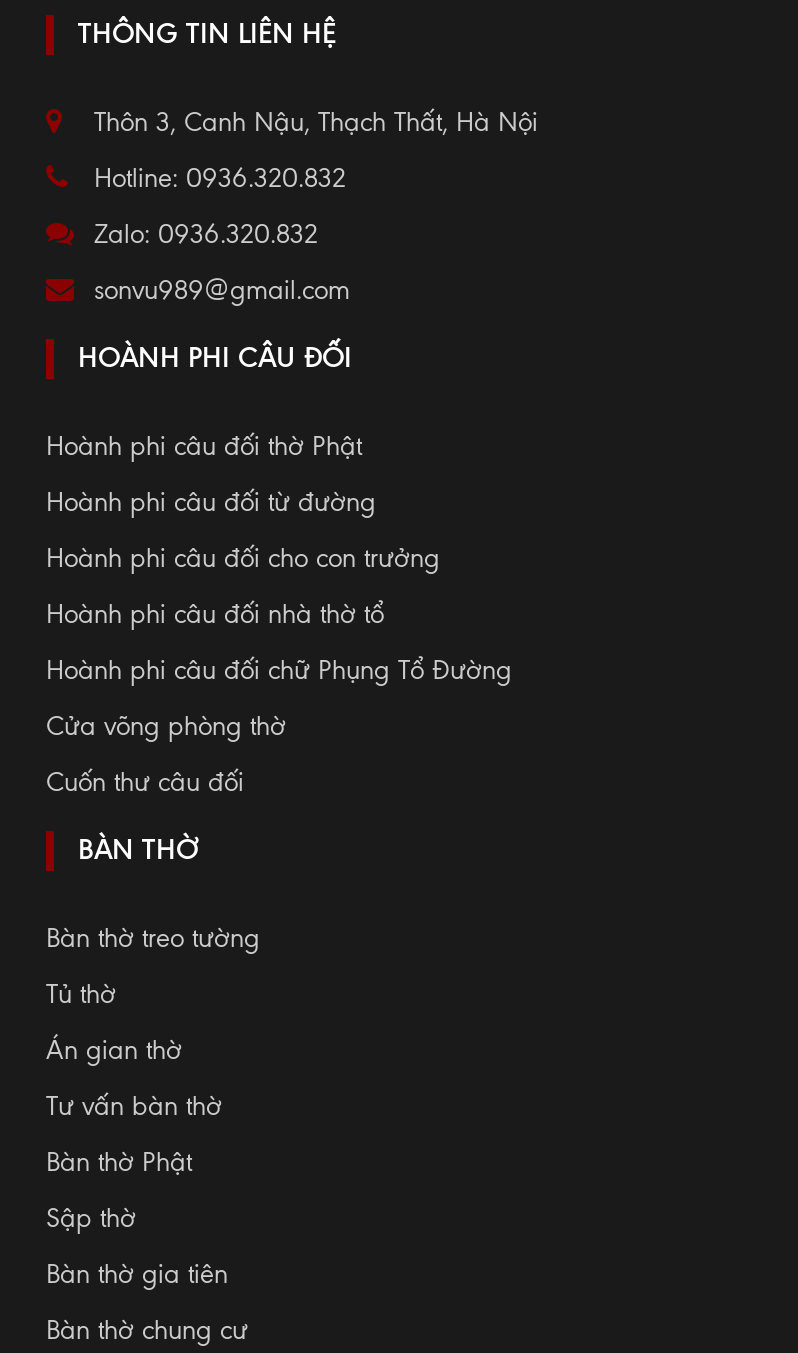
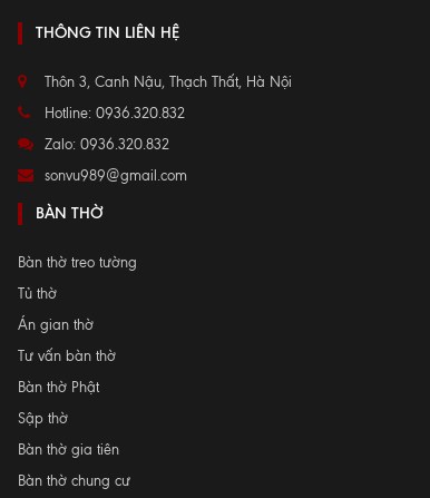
[46,340,512,796] HOÀNH PHI CÂU ĐỐI | Hoành phi câu đối thờ Phật | Hoành phi câu đối từ đường | Hoành phi câu đối cho con trưởng | Hoành phi câu đối nhà thờ tổ | Hoành phi câu đối chữ Phụng Tổ Đường | Cửa võng phòng thờ | Cuốn thư câu đối -> none

